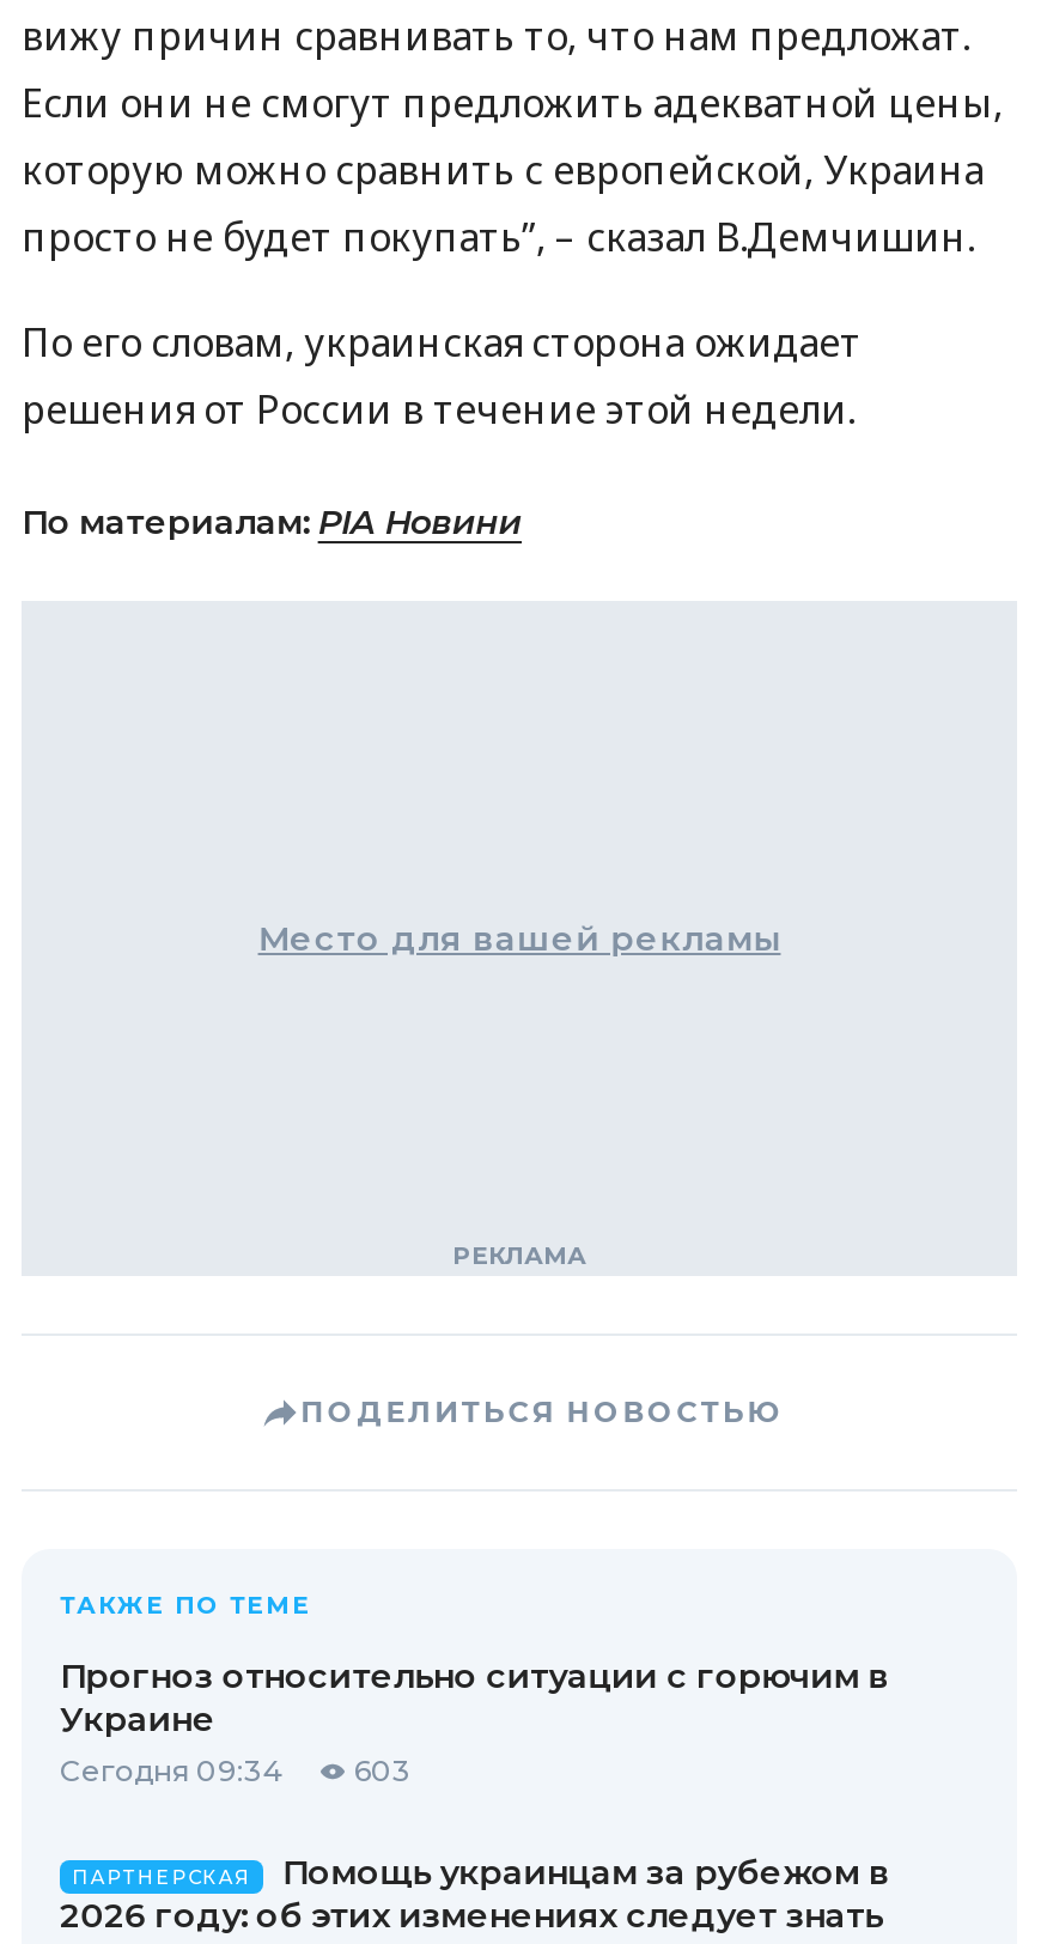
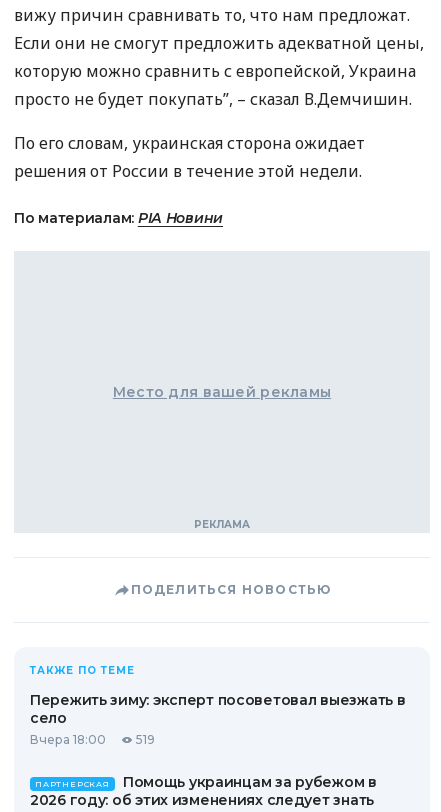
[60,1654,889,1788] Прогноз относительно ситуации с горючим в | Украине | Сегодня 09:34 | 603 -> [30,691,405,747] Пережить зиму: эксперт посоветовал выезжать в | село | Вчера 18:00 | 519

